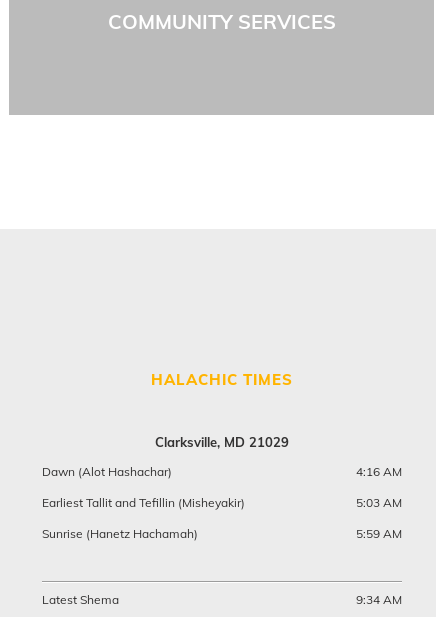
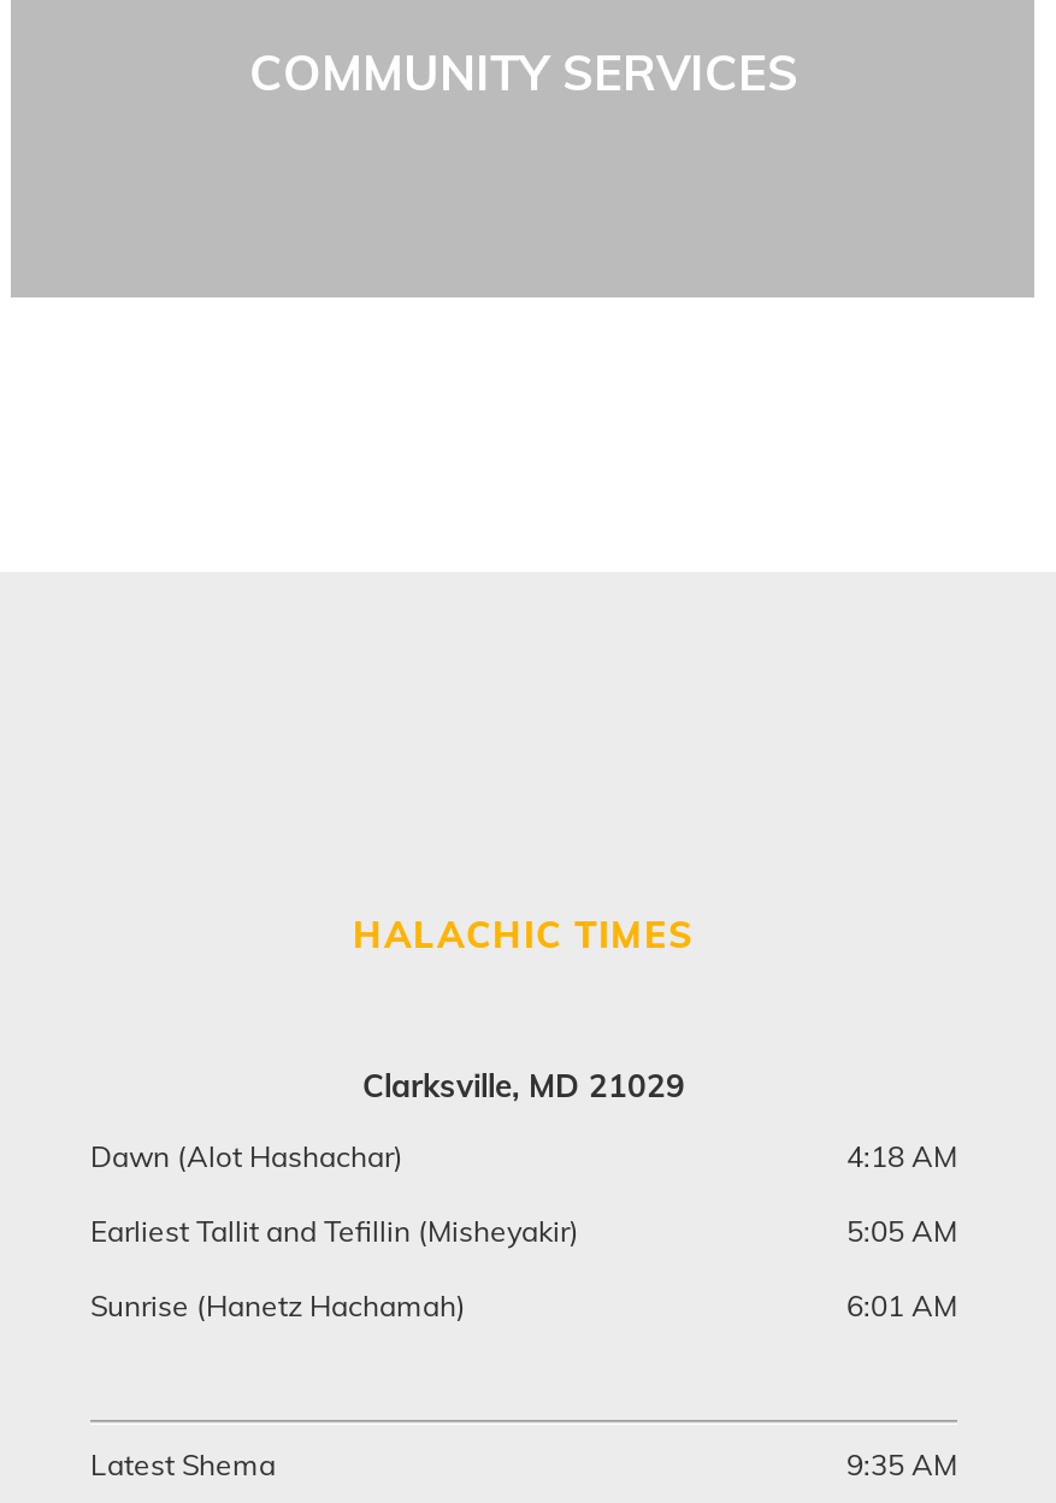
[356,464,402,479] 4:16 AM -> [846,1137,957,1173] 4:18 AM
[356,495,402,510] 5:03 AM -> [846,1212,957,1248] 5:05 AM
[356,526,402,541] 5:59 AM -> [846,1286,957,1323] 6:01 AM
[356,592,402,607] 9:34 AM -> [846,1445,957,1482] 9:35 AM

